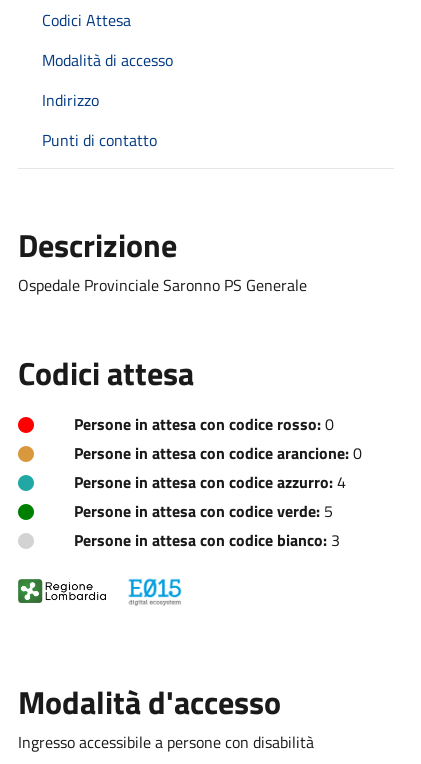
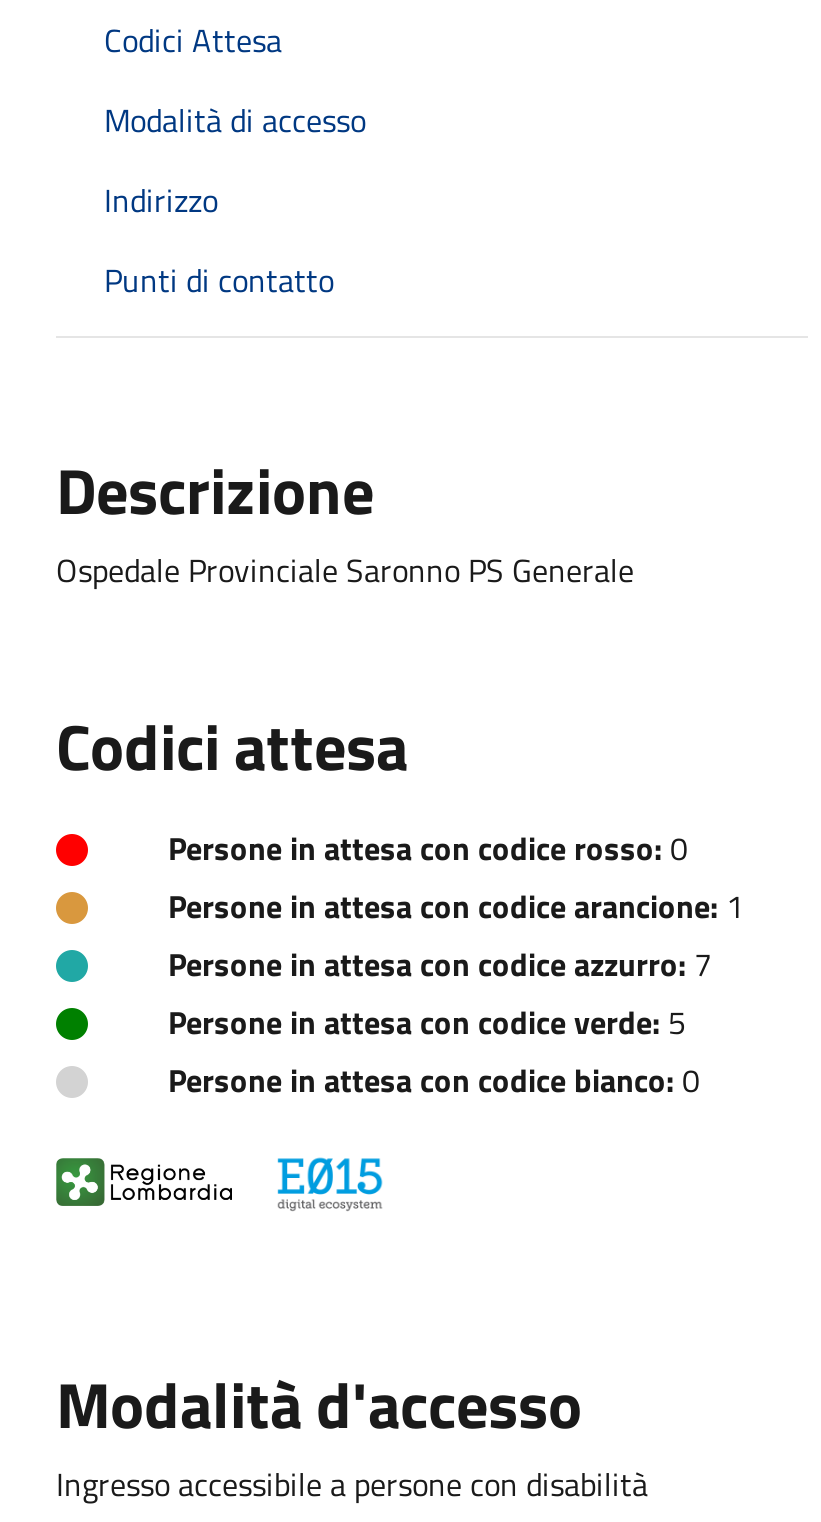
[74,441,362,465] Persone in attesa con codice arancione: 0 -> [168,881,744,929] Persone in attesa con codice arancione: 1
[74,470,346,494] Persone in attesa con codice azzurro: 4 -> [168,939,712,987] Persone in attesa con codice azzurro: 7
[74,528,340,552] Persone in attesa con codice bianco: 3 -> [168,1055,700,1103] Persone in attesa con codice bianco: 0

